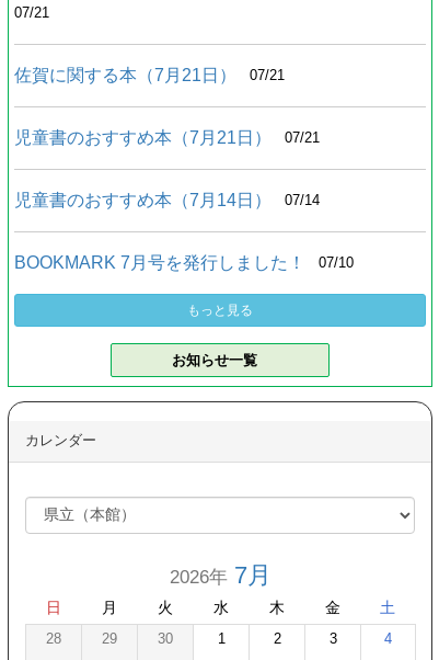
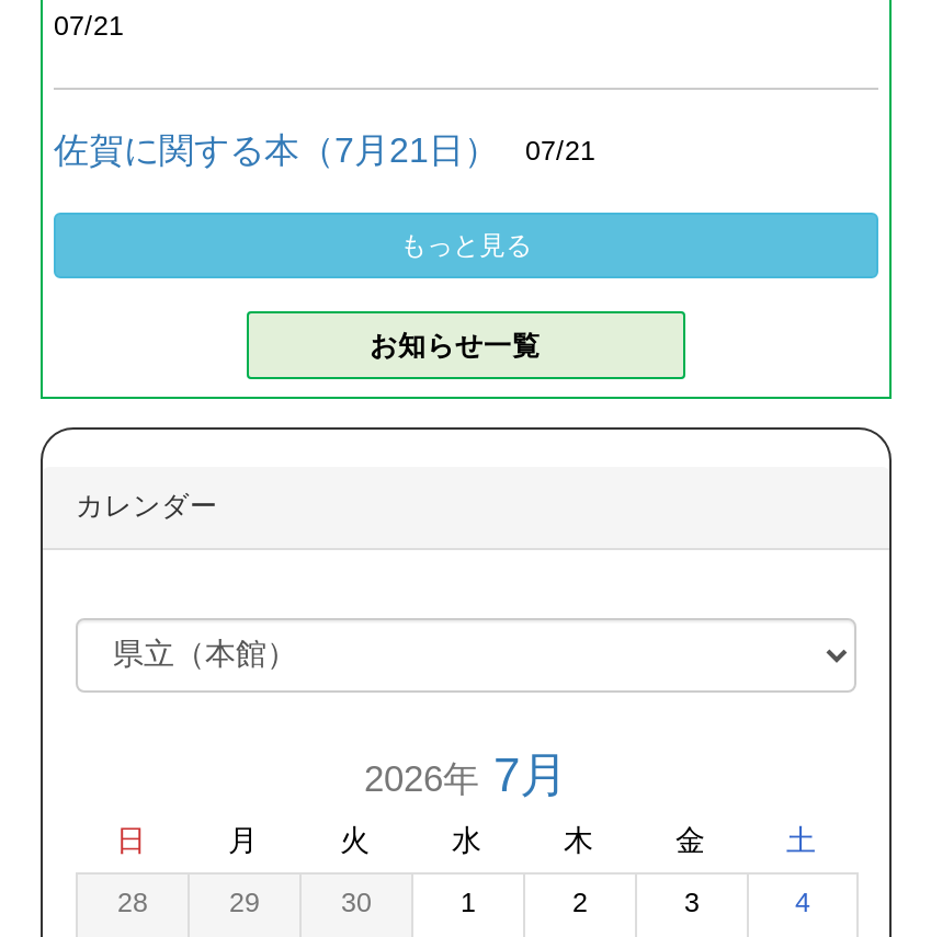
[14,128,354,272] 児童書のおすすめ本（7月21日） | 07/21 | 児童書のおすすめ本（7月14日） | 07/14 | BOOKMARK 7月号を発行しました！ | 07/10 -> none

